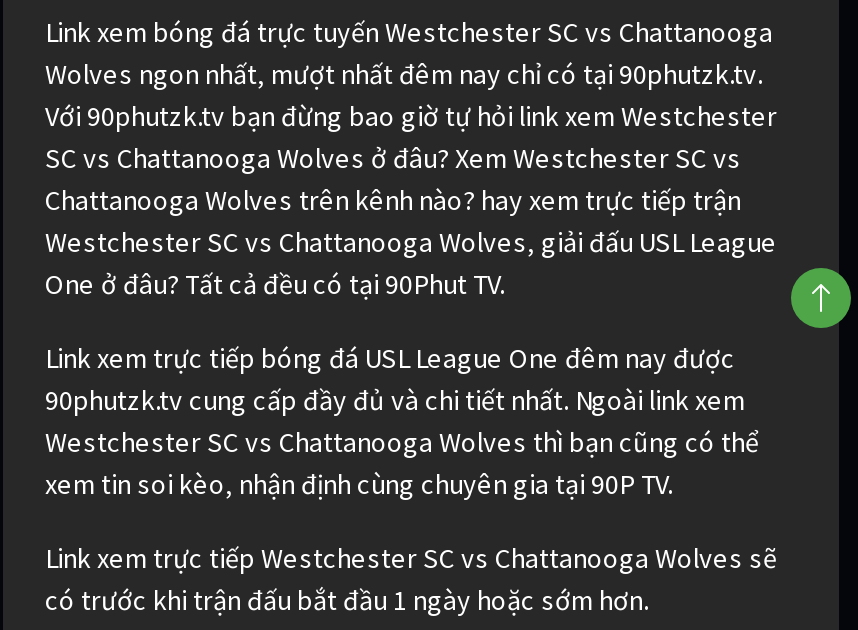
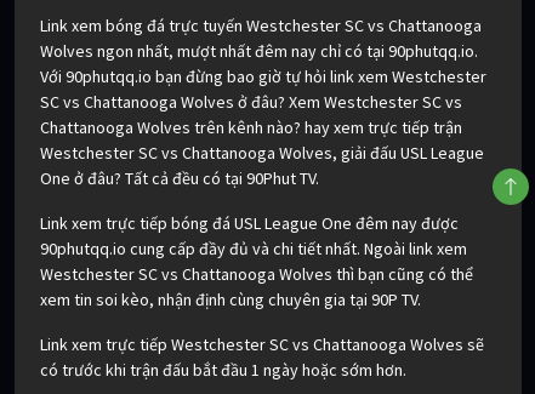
[45,57,763,93] Wolves ngon nhất, mượt nhất đêm nay chỉ có tại 90phutzk.tv. -> [40,40,478,62] Wolves ngon nhất, mượt nhất đêm nay chỉ có tại 90phutqq.io.
[45,99,777,135] Với 90phutzk.tv bạn đừng bao giờ tự hỏi link xem Westchester -> [40,66,486,88] Với 90phutqq.io bạn đừng bao giờ tự hỏi link xem Westchester
[45,383,745,419] 90phutzk.tv cung cấp đầy đủ và chi tiết nhất. Ngoài link xem -> [40,238,467,260] 90phutqq.io cung cấp đầy đủ và chi tiết nhất. Ngoài link xem

